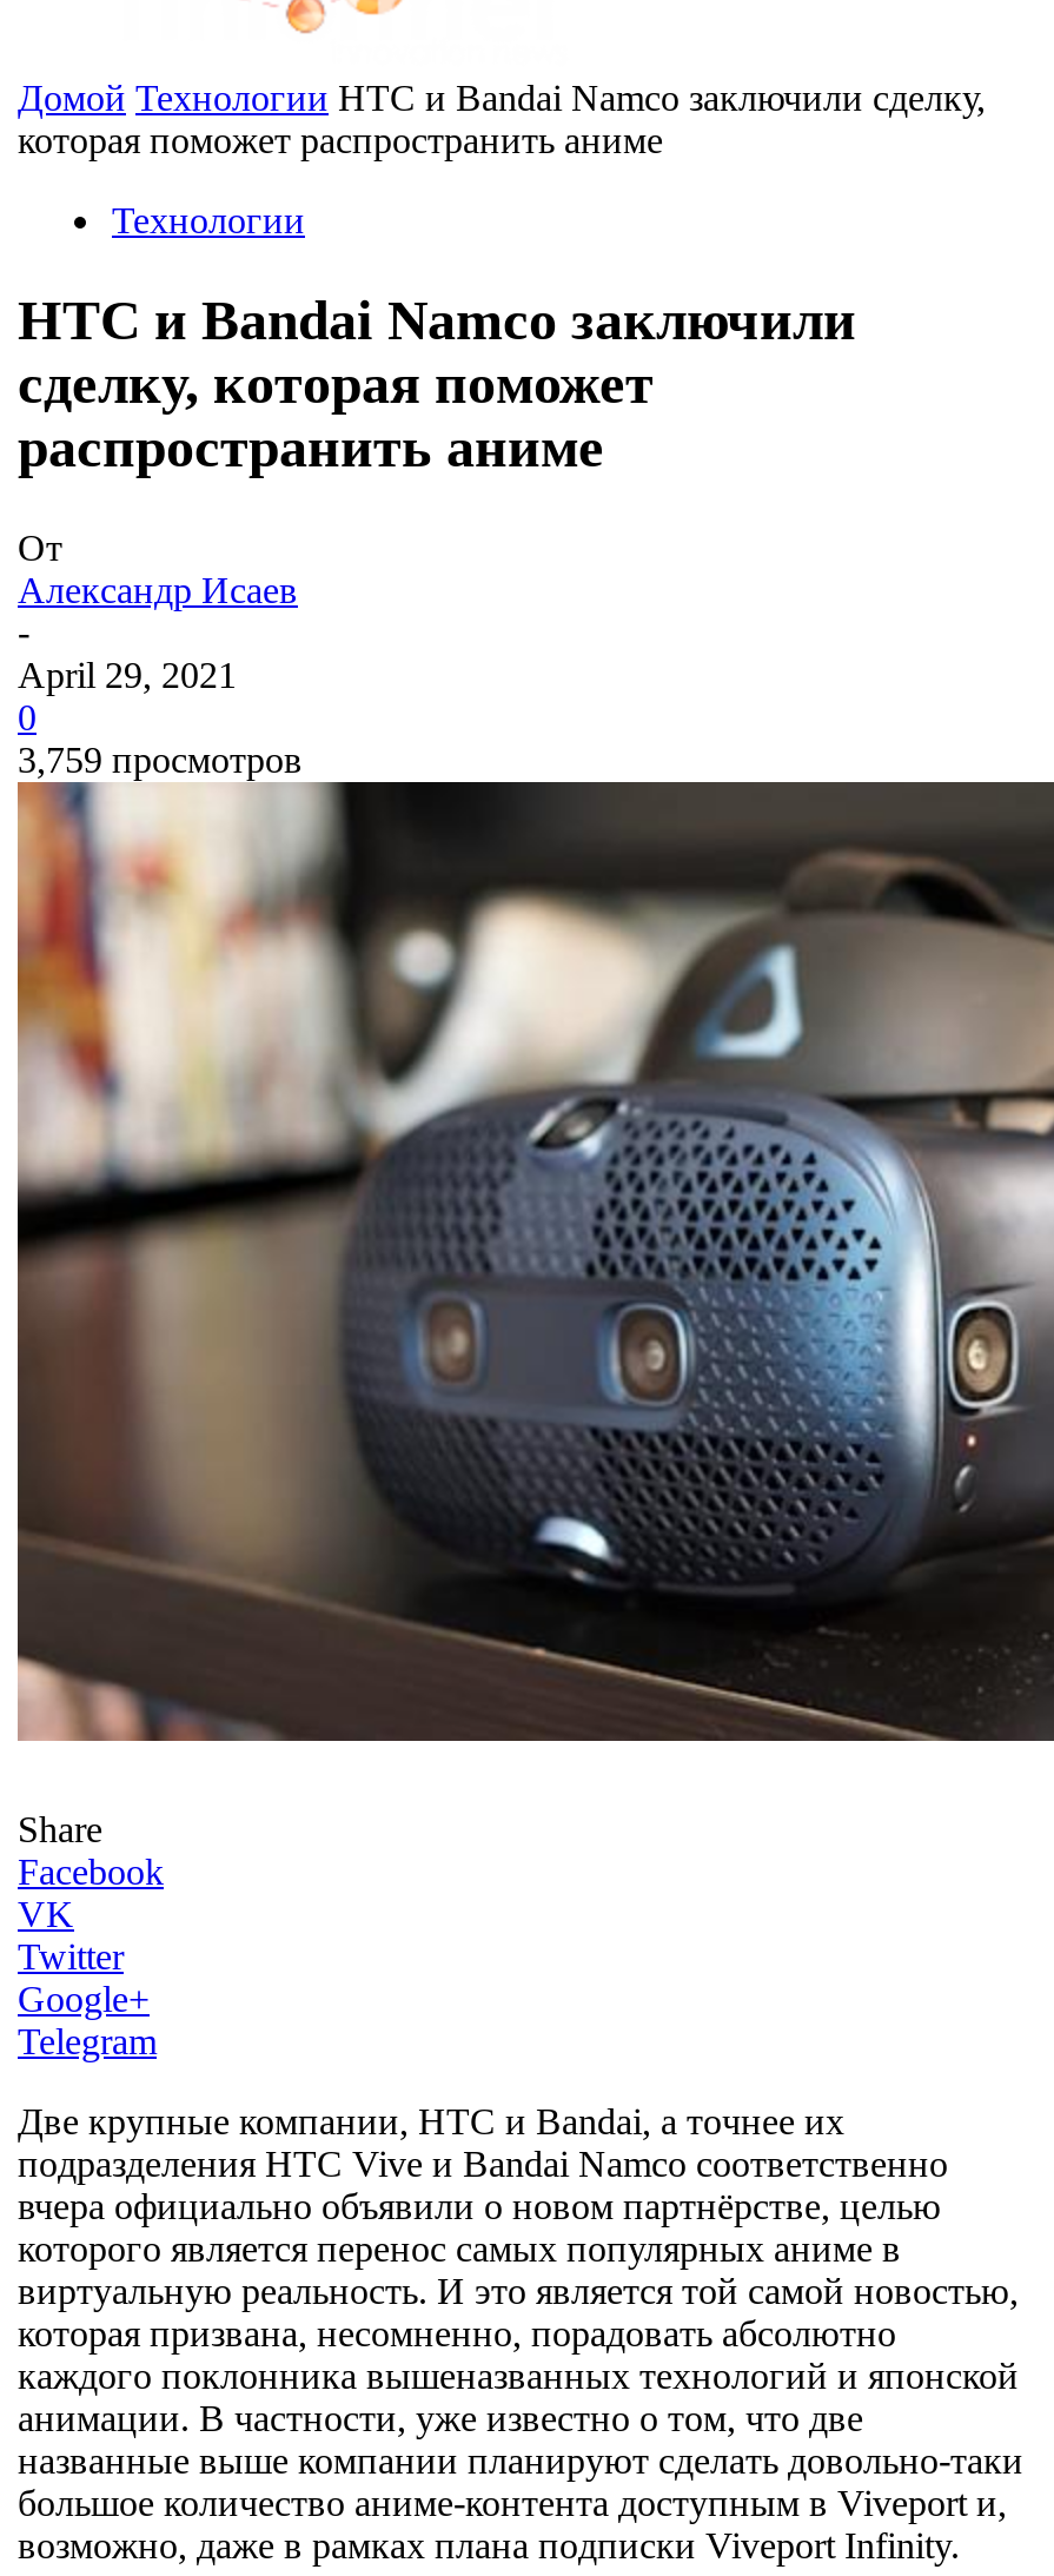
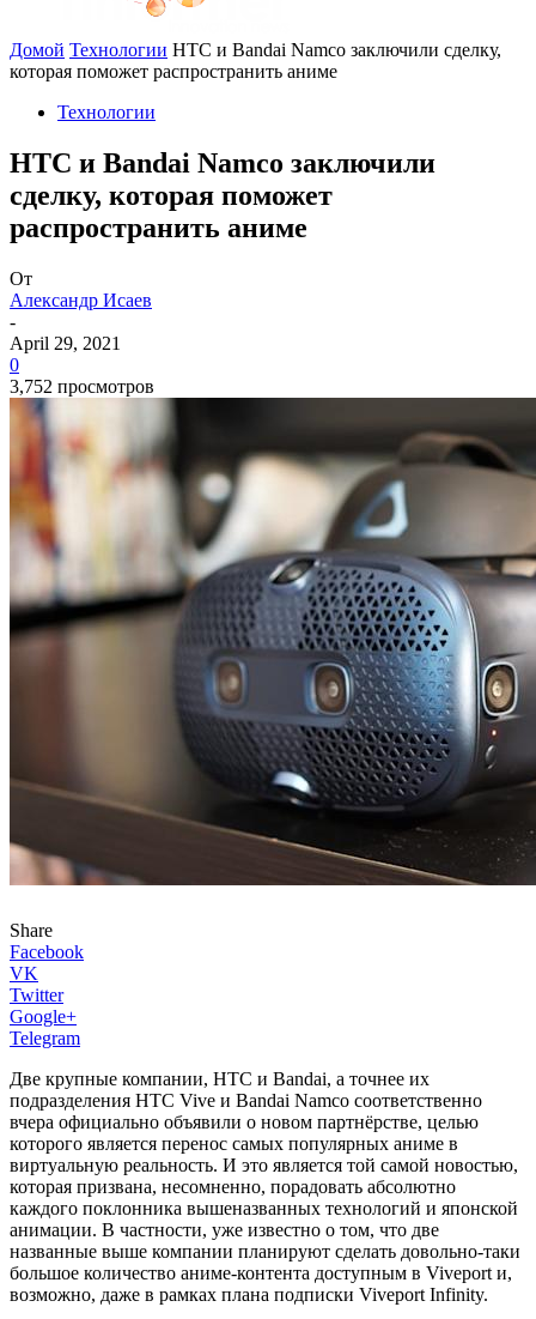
[18,739,303,779] 3,759 просмотров -> [10,376,154,396] 3,752 просмотров

